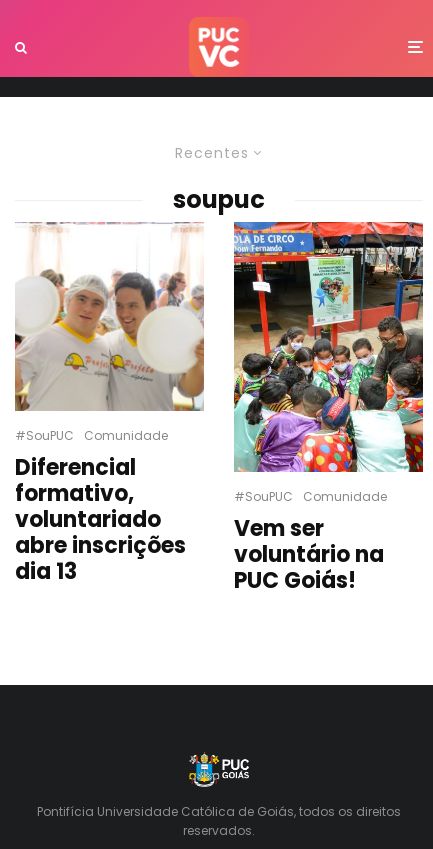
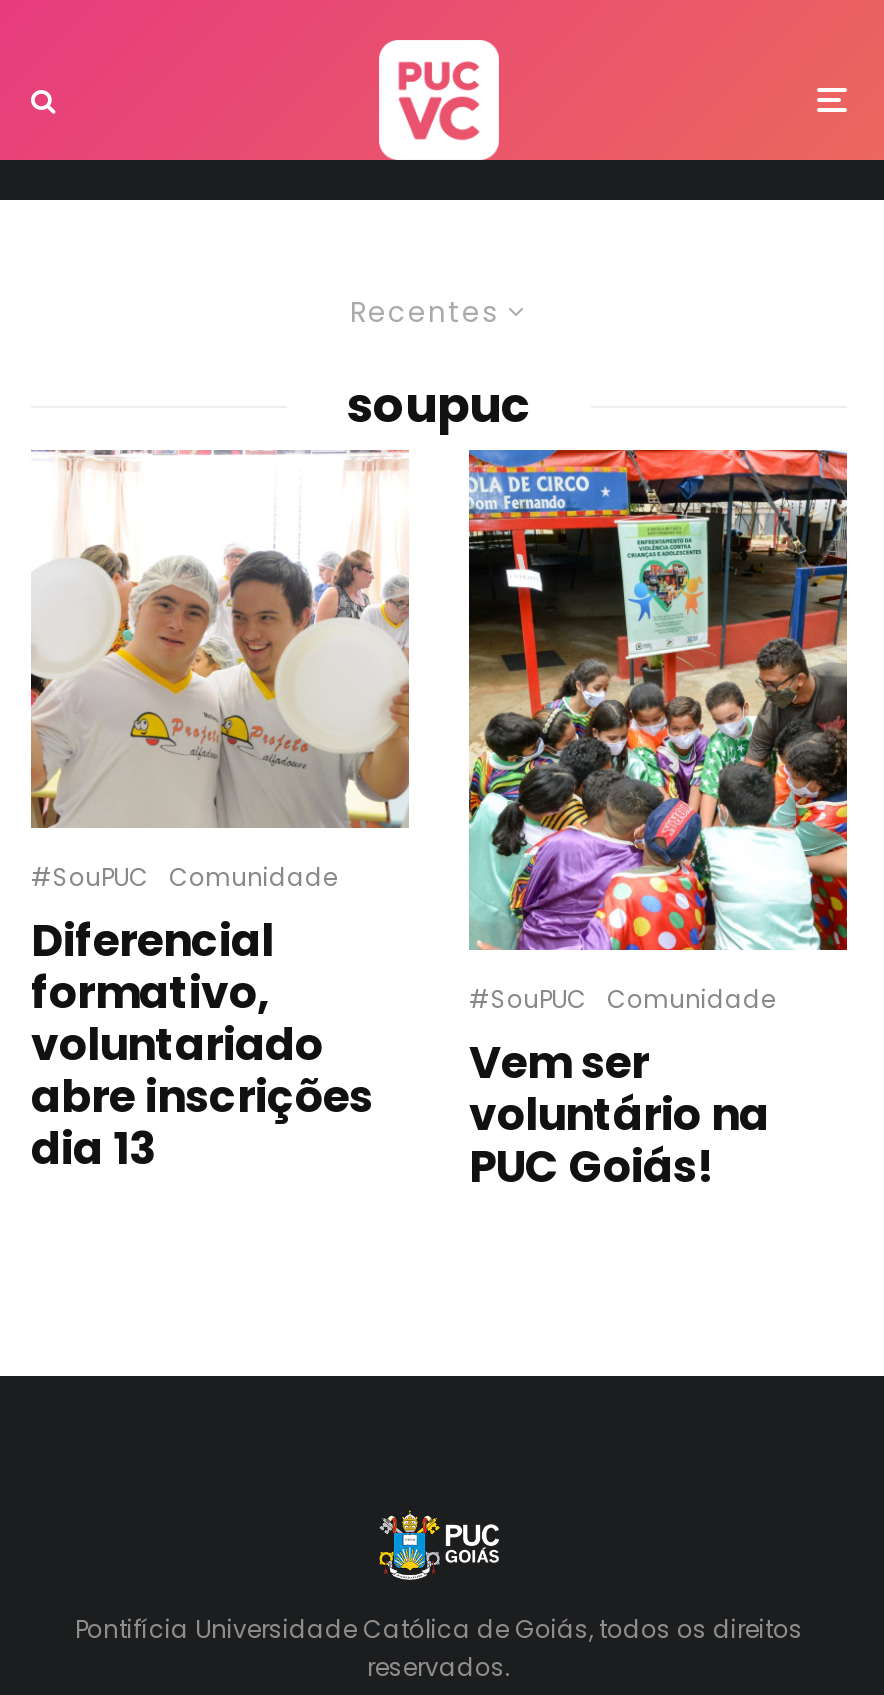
[189,17,249,78] [image] -> [377,38,501,162] [image]

